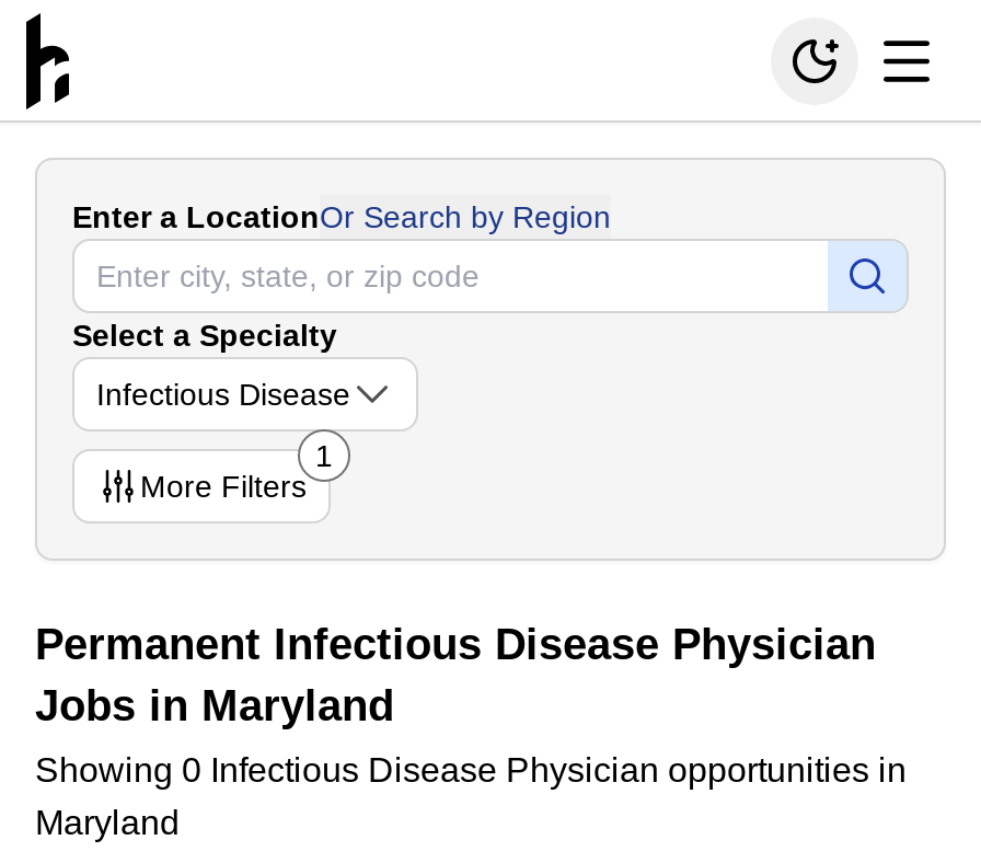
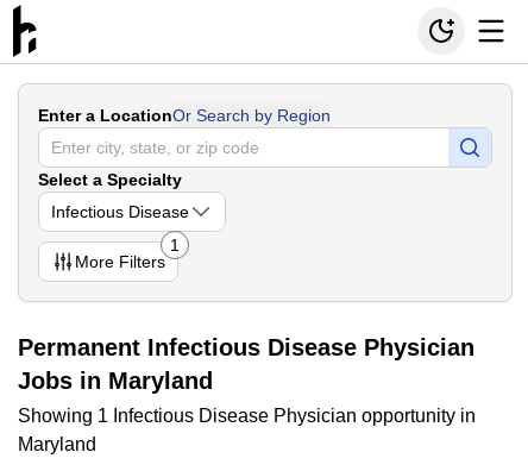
[35,751,907,789] Showing 0 Infectious Disease Physician opportunities in -> [18,406,476,426] Showing 1 Infectious Disease Physician opportunity in

